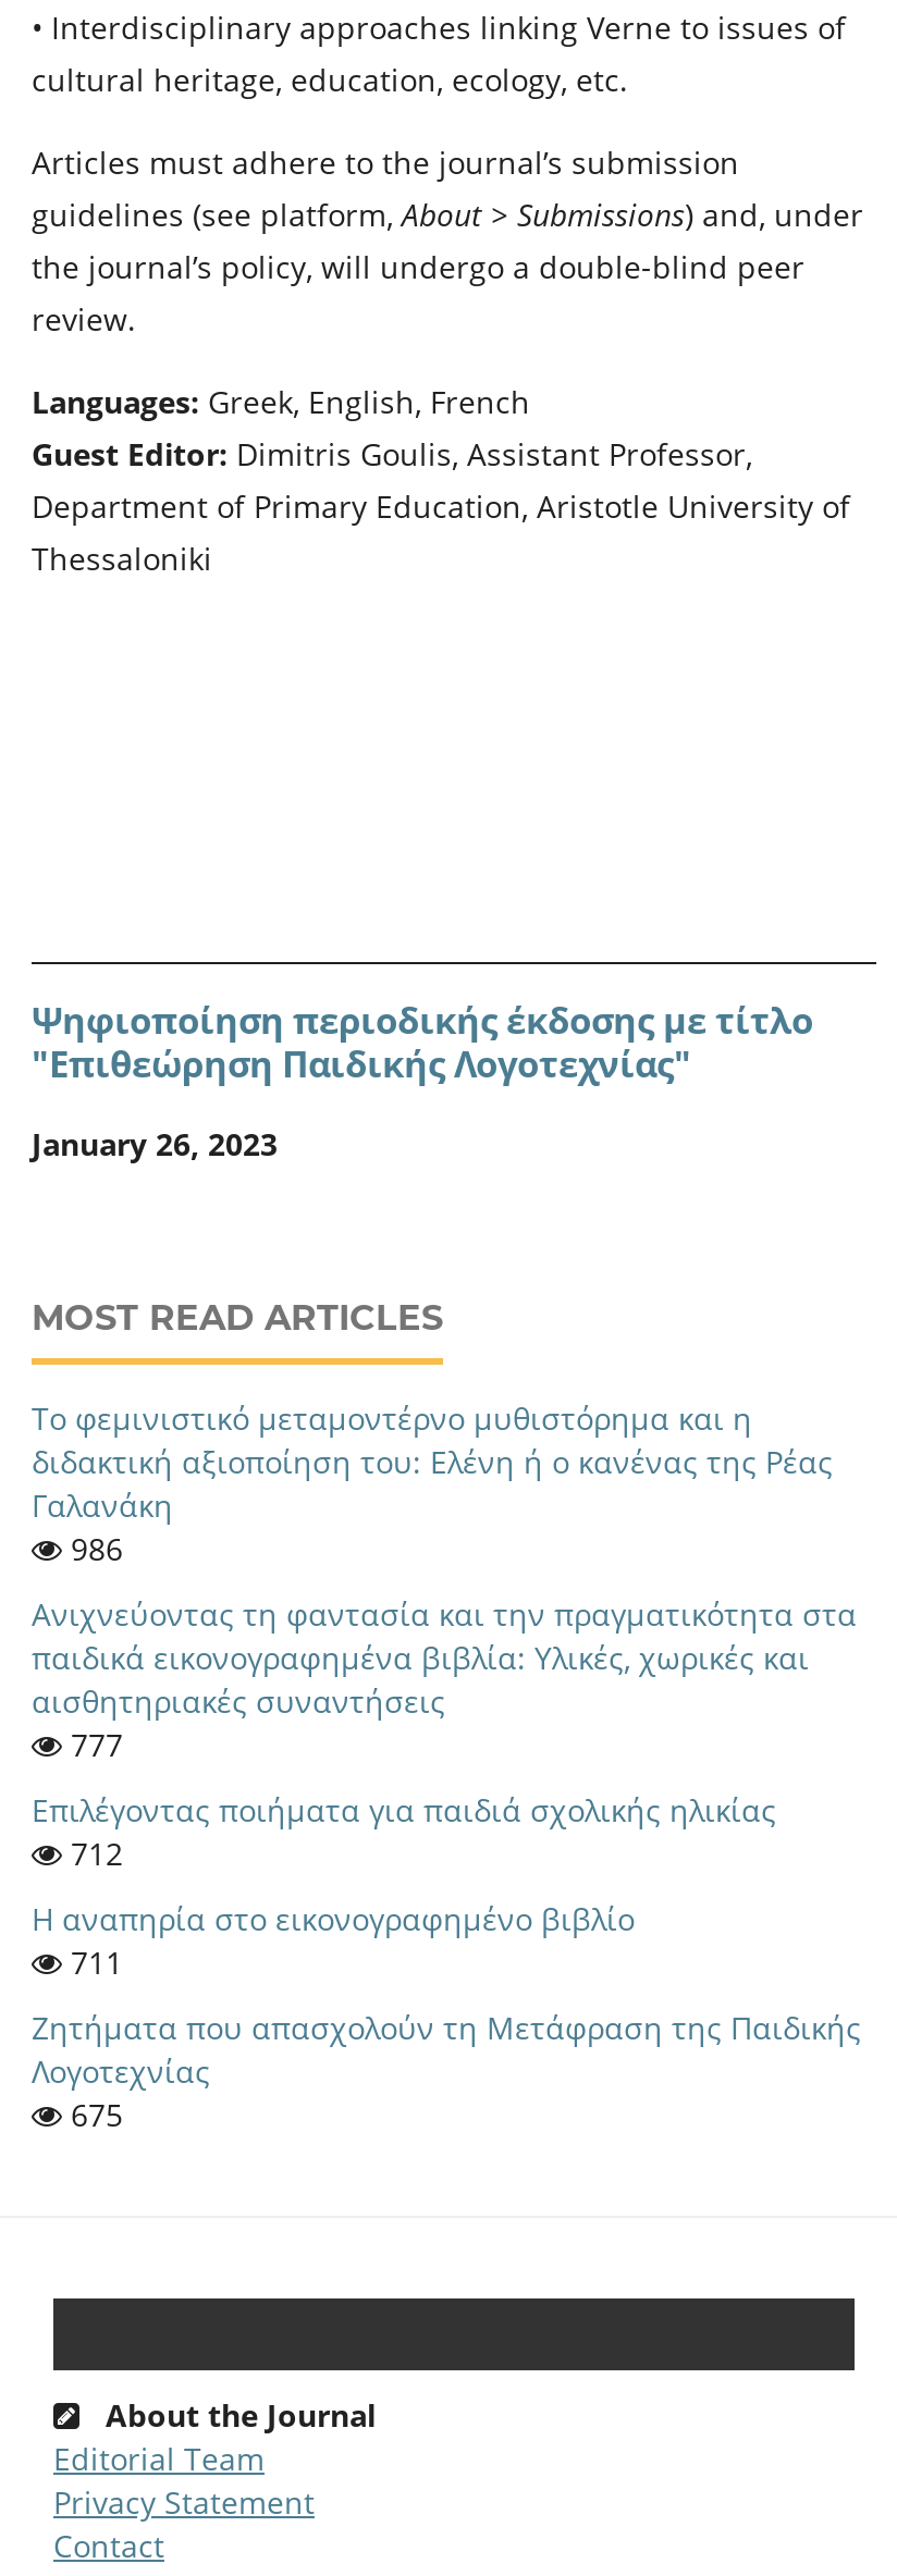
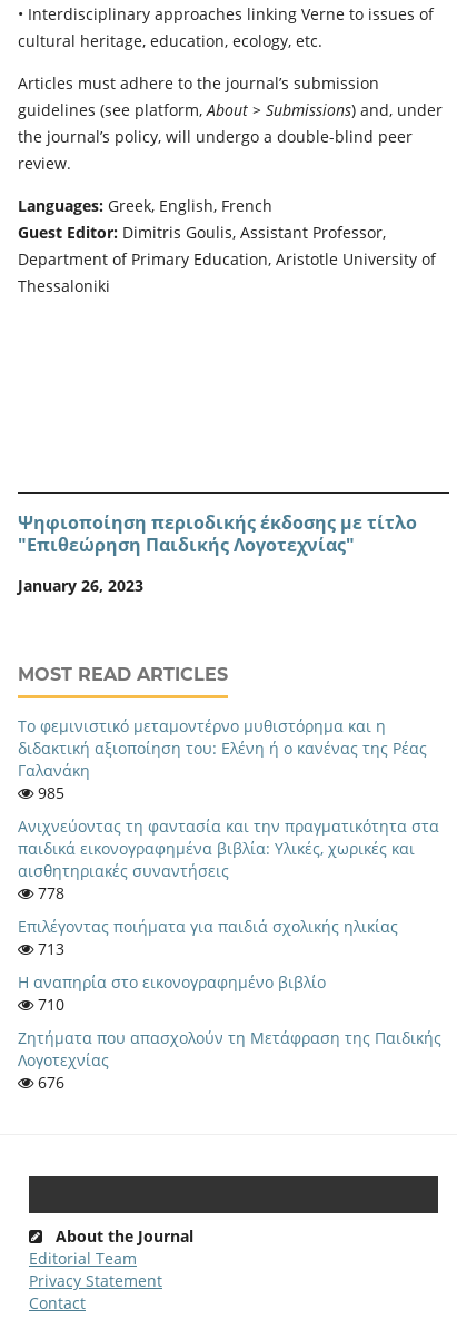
[62,1527,123,1569] 986 -> [33,782,64,803] 985
[62,1723,123,1764] 777 -> [33,882,64,903] 778
[62,1832,123,1873] 712 -> [33,938,64,959] 713
[62,1941,123,1982] 711 -> [33,993,64,1014] 710
[62,2093,123,2134] 675 -> [33,1071,64,1092] 676

